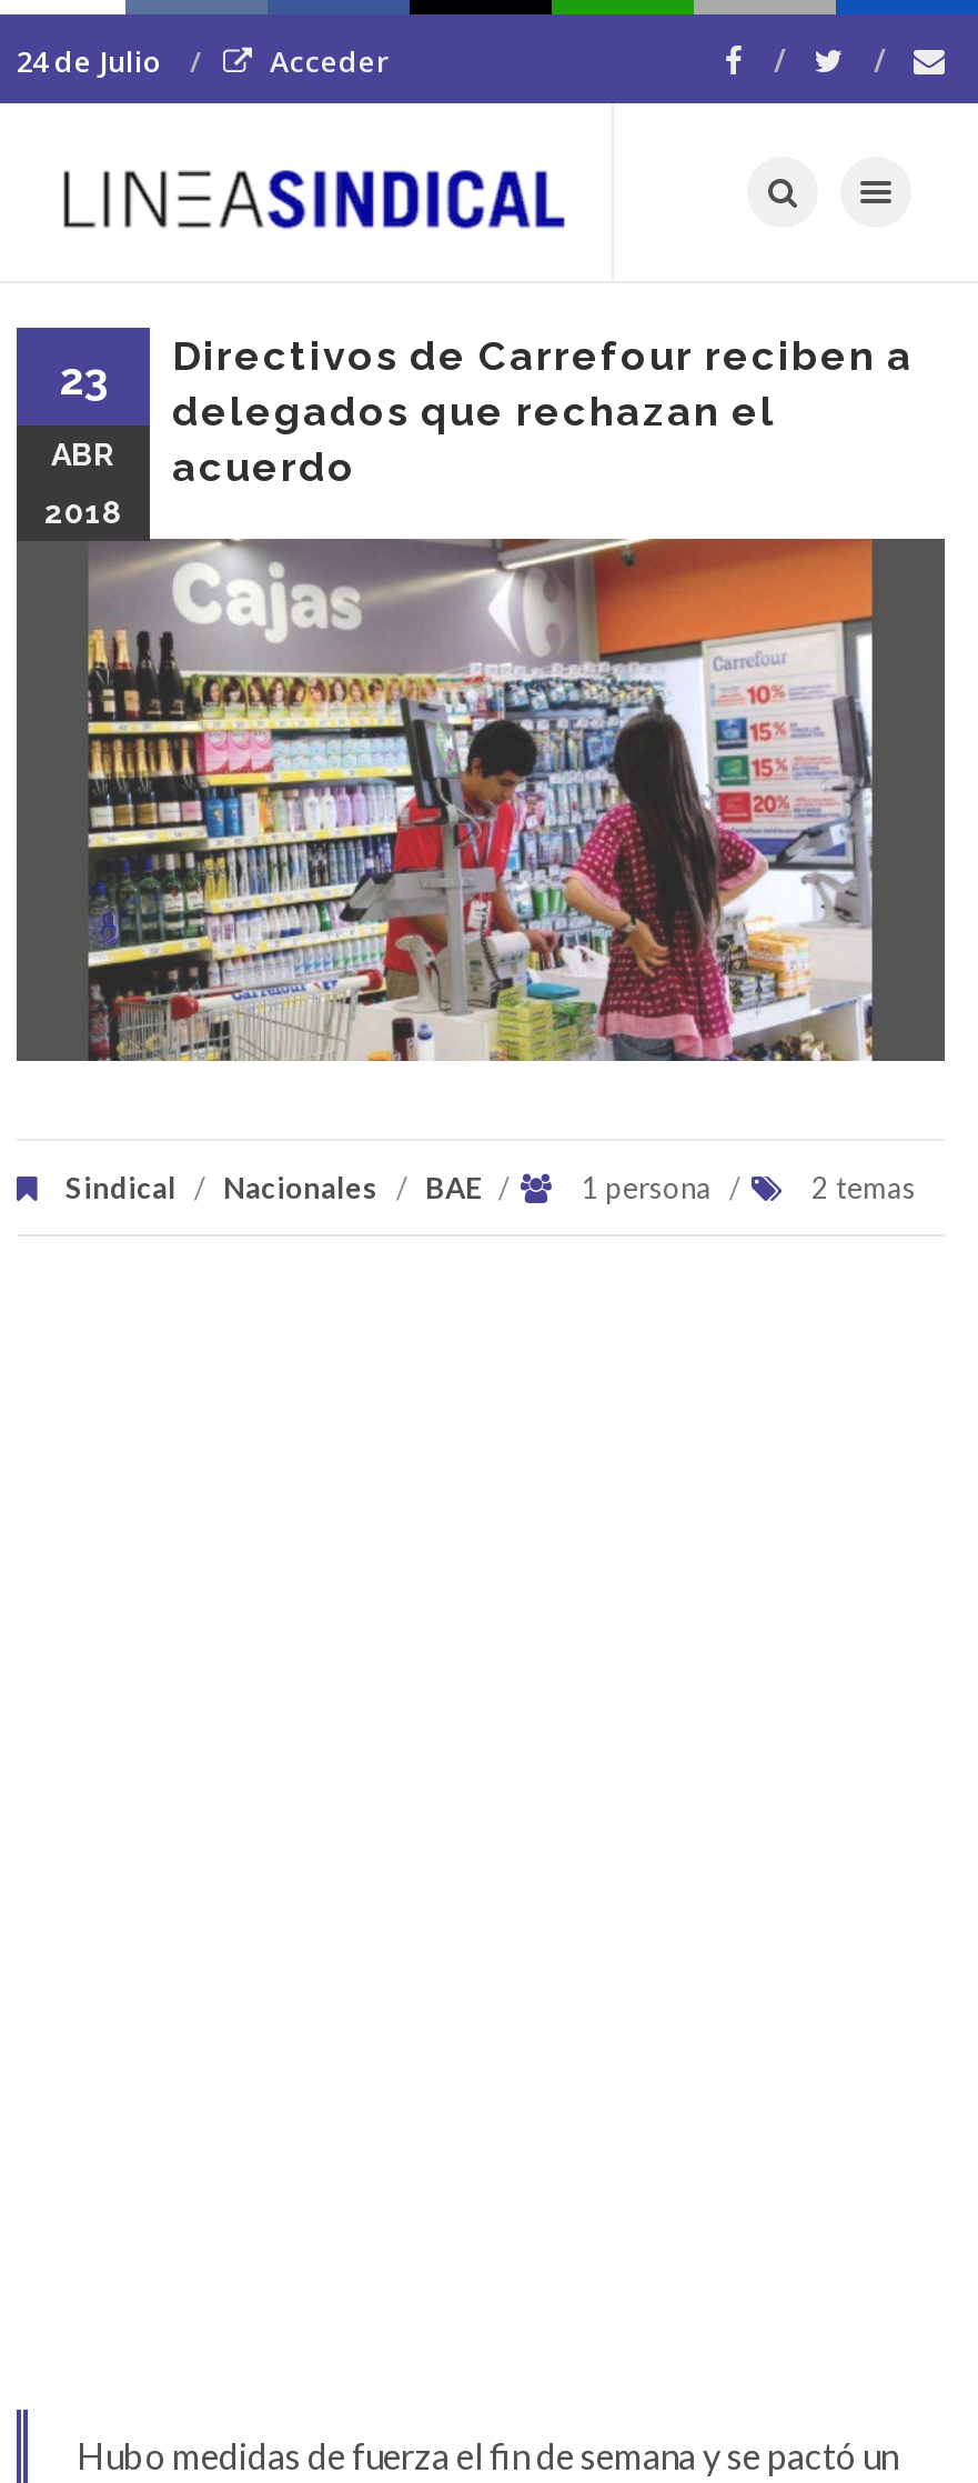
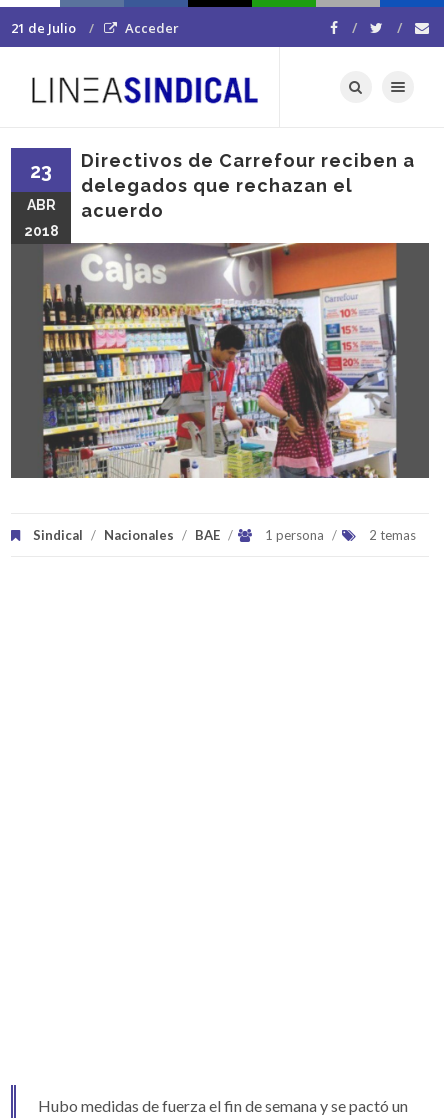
[17,41,168,81] 24 de Julio -> [11,19,79,37] 21 de Julio

